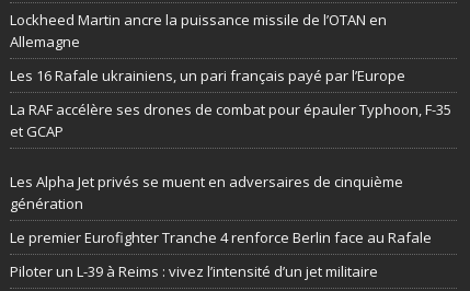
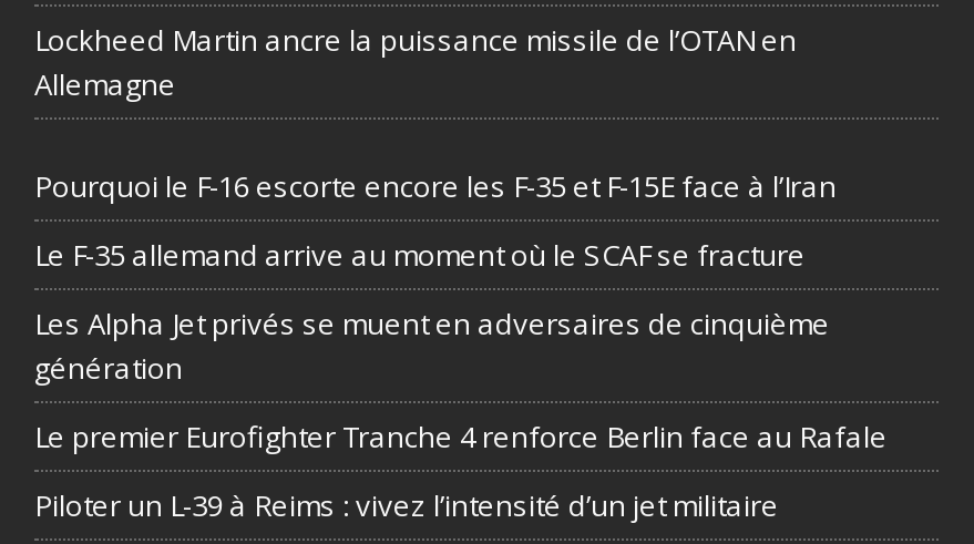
[10,66,405,85] Les 16 Rafale ukrainiens, un pari français payé par l’Europe -> [34,166,837,206] Pourquoi le F-16 escorte encore les F-35 et F-15E face à l’Iran
[10,100,451,141] La RAF accélère ses drones de combat pour épauler Typhoon, F-35 | et GCAP -> [34,235,806,275] Le F-35 allemand arrive au moment où le SCAF se fracture

